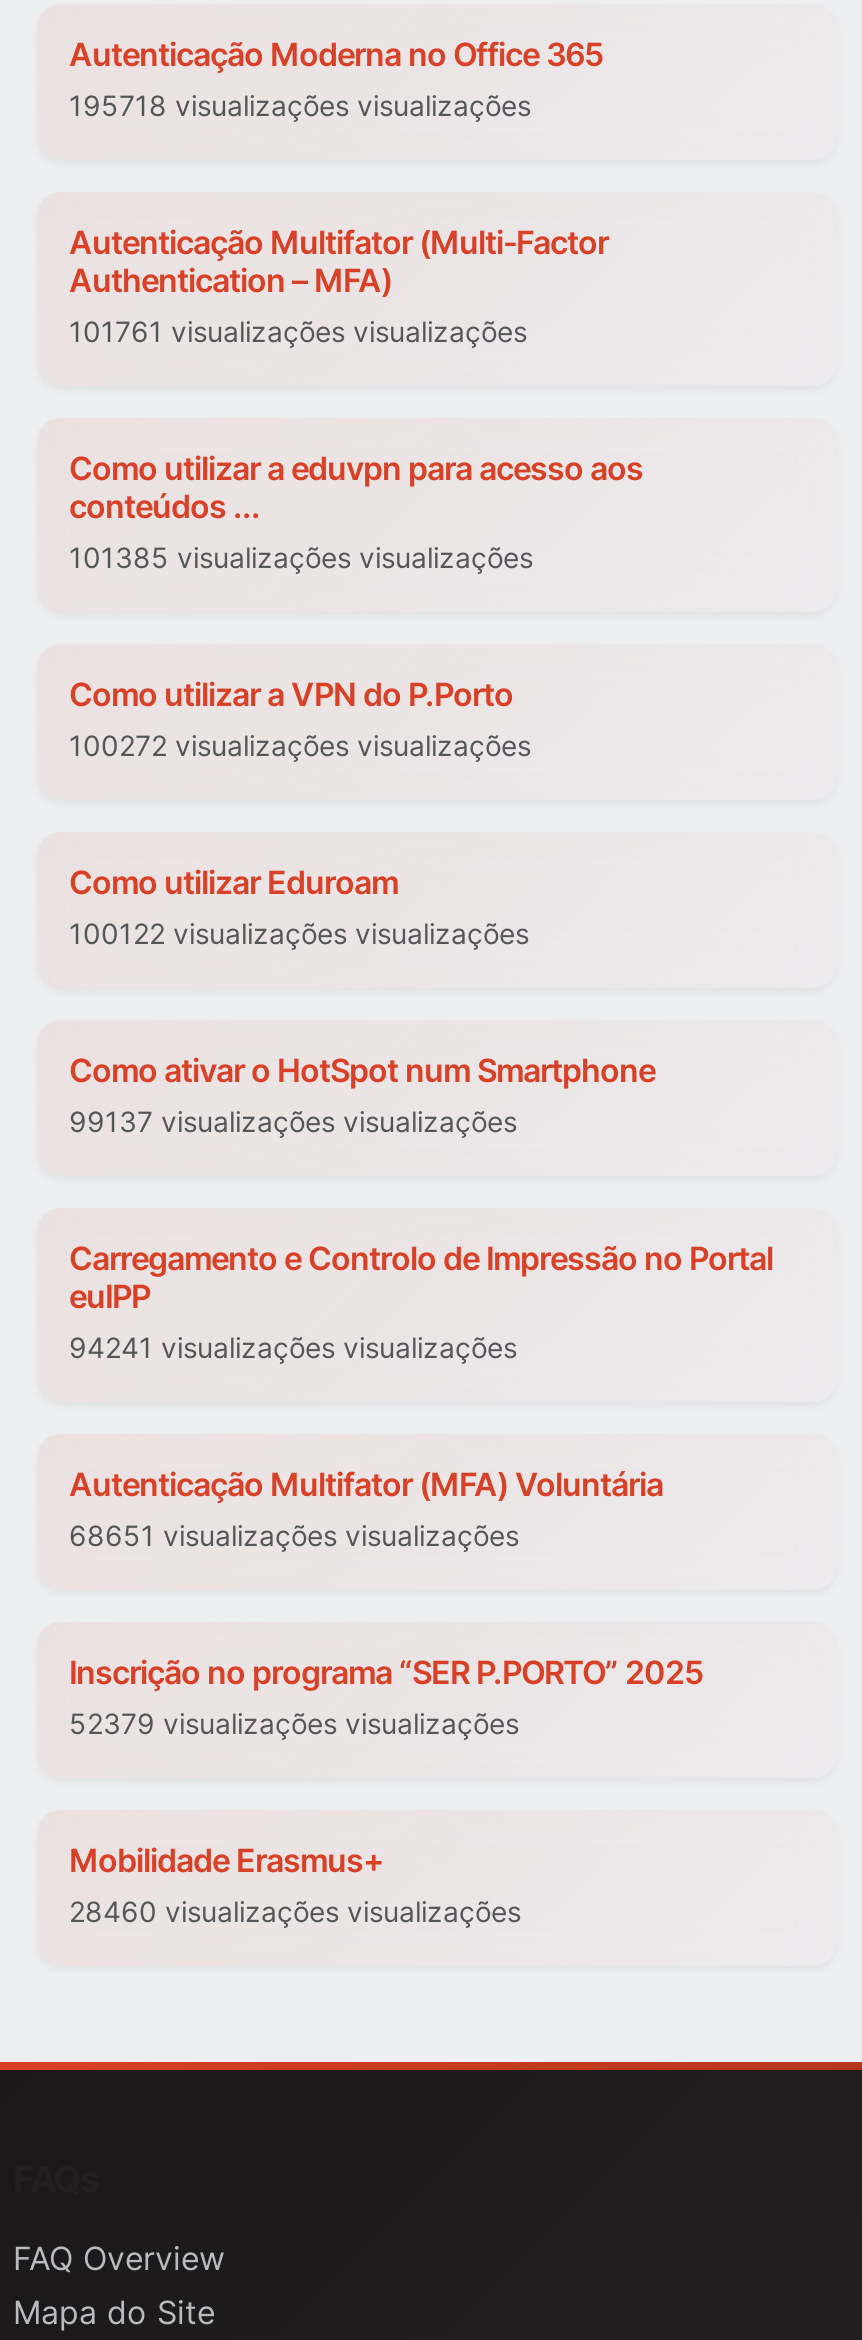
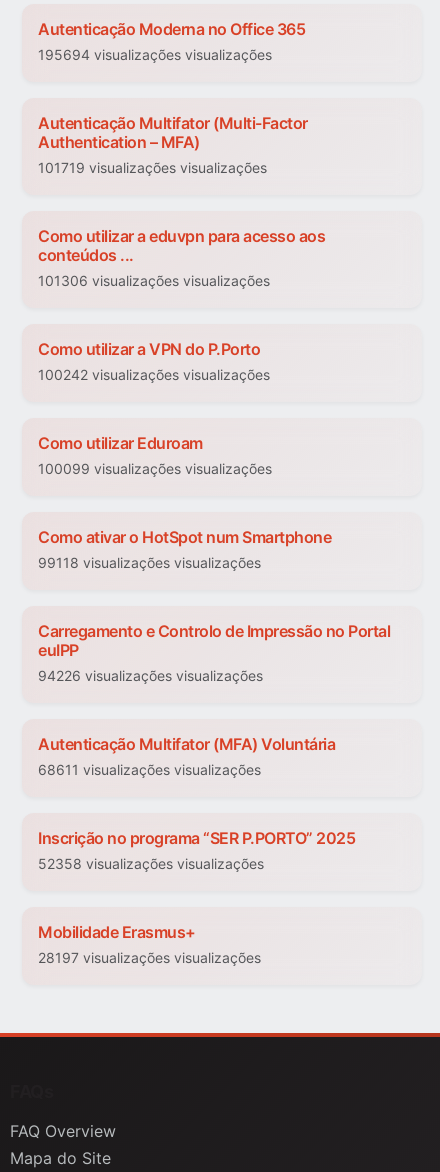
[69,89,531,123] 195718 visualizações visualizações -> [38,46,272,63] 195694 visualizações visualizações
[69,315,527,349] 101761 visualizações visualizações -> [38,159,267,176] 101719 visualizações visualizações
[69,541,533,575] 101385 visualizações visualizações -> [38,272,270,289] 101306 visualizações visualizações
[69,729,531,763] 100272 visualizações visualizações -> [38,366,270,383] 100242 visualizações visualizações
[69,917,529,951] 100122 visualizações visualizações -> [38,460,272,477] 100099 visualizações visualizações
[69,1105,517,1139] 99137 visualizações visualizações -> [38,554,261,571] 99118 visualizações visualizações
[69,1331,517,1365] 94241 visualizações visualizações -> [38,667,263,684] 94226 visualizações visualizações
[69,1519,519,1553] 68651 visualizações visualizações -> [38,761,261,778] 68611 visualizações visualizações
[69,1707,519,1741] 52379 visualizações visualizações -> [38,855,264,872] 52358 visualizações visualizações
[69,1895,521,1929] 28460 visualizações visualizações -> [38,949,261,966] 28197 visualizações visualizações

